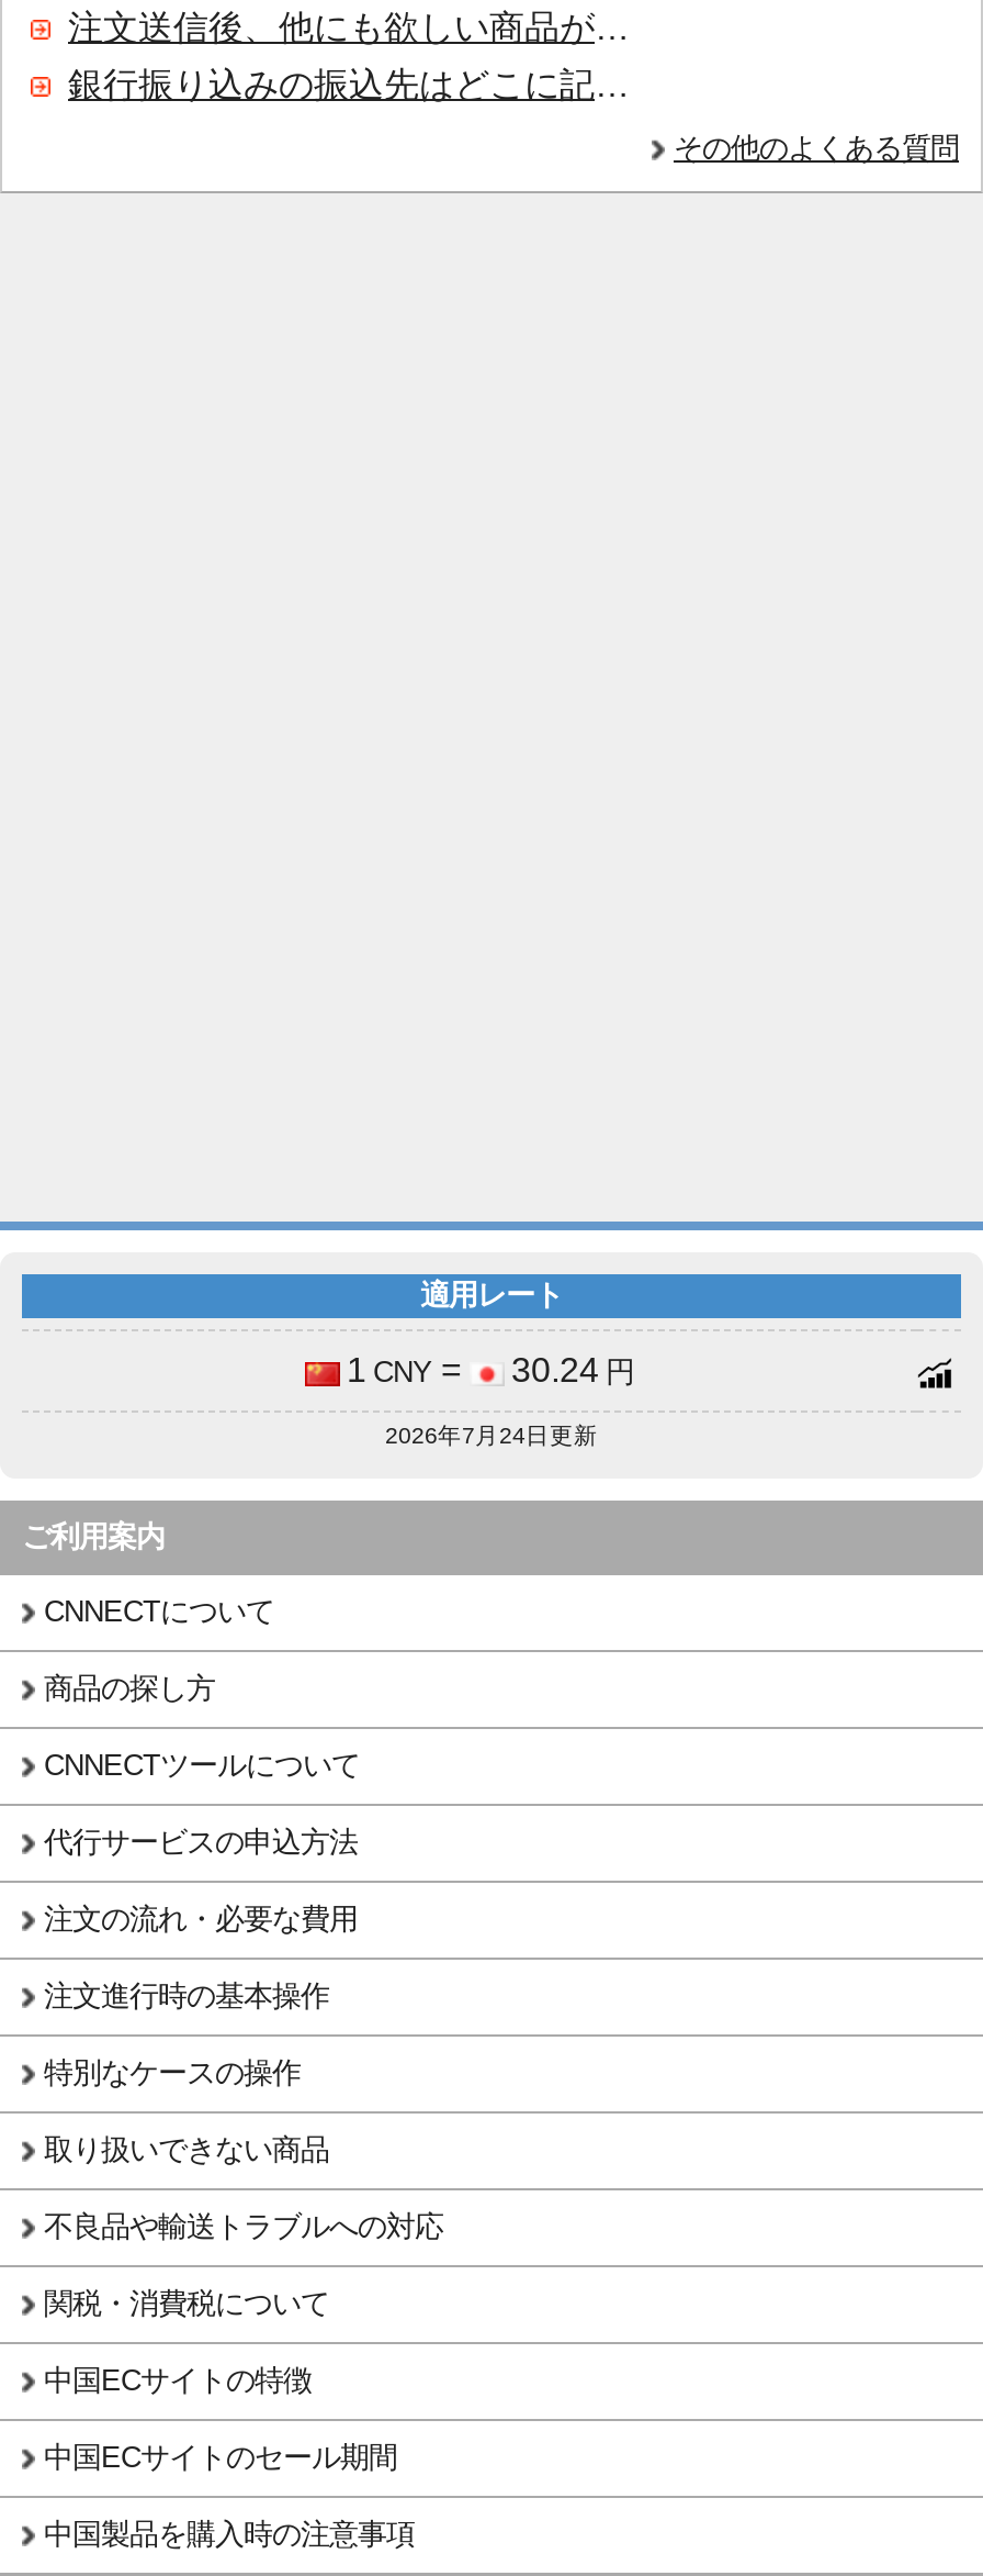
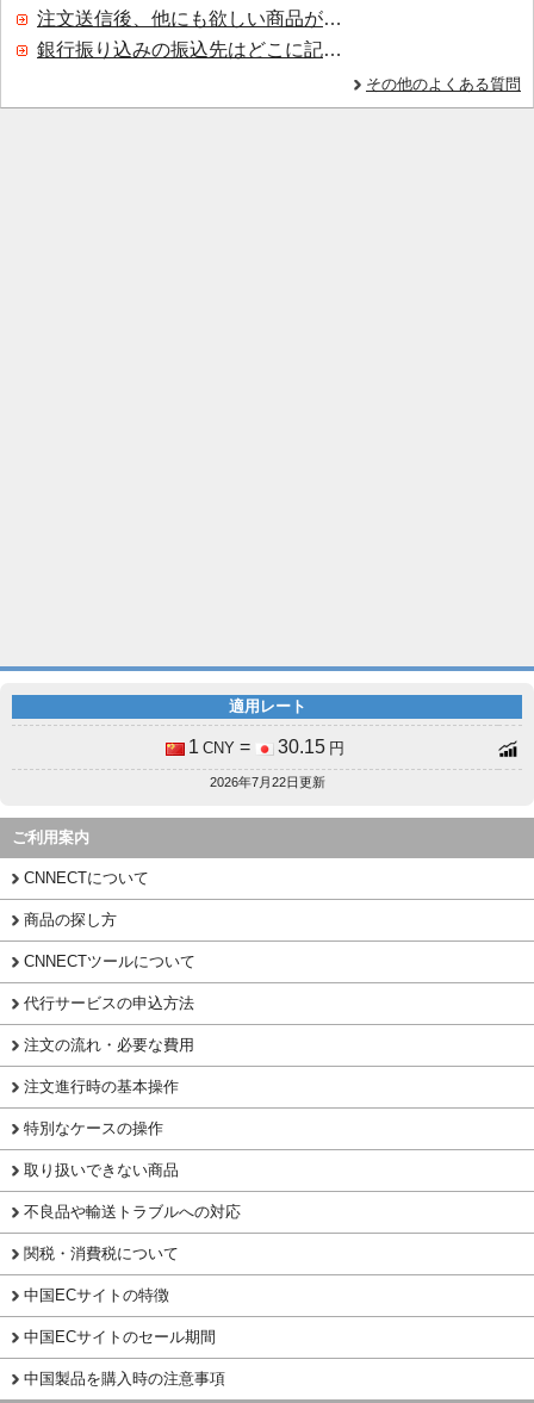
[347,1352,634,1390] 1 CNY = 30.24 円 -> [188,737,344,758] 1 CNY = 30.15 円
[385,1423,598,1449] 2026年7月24日更新 -> [209,775,325,790] 2026年7月22日更新

